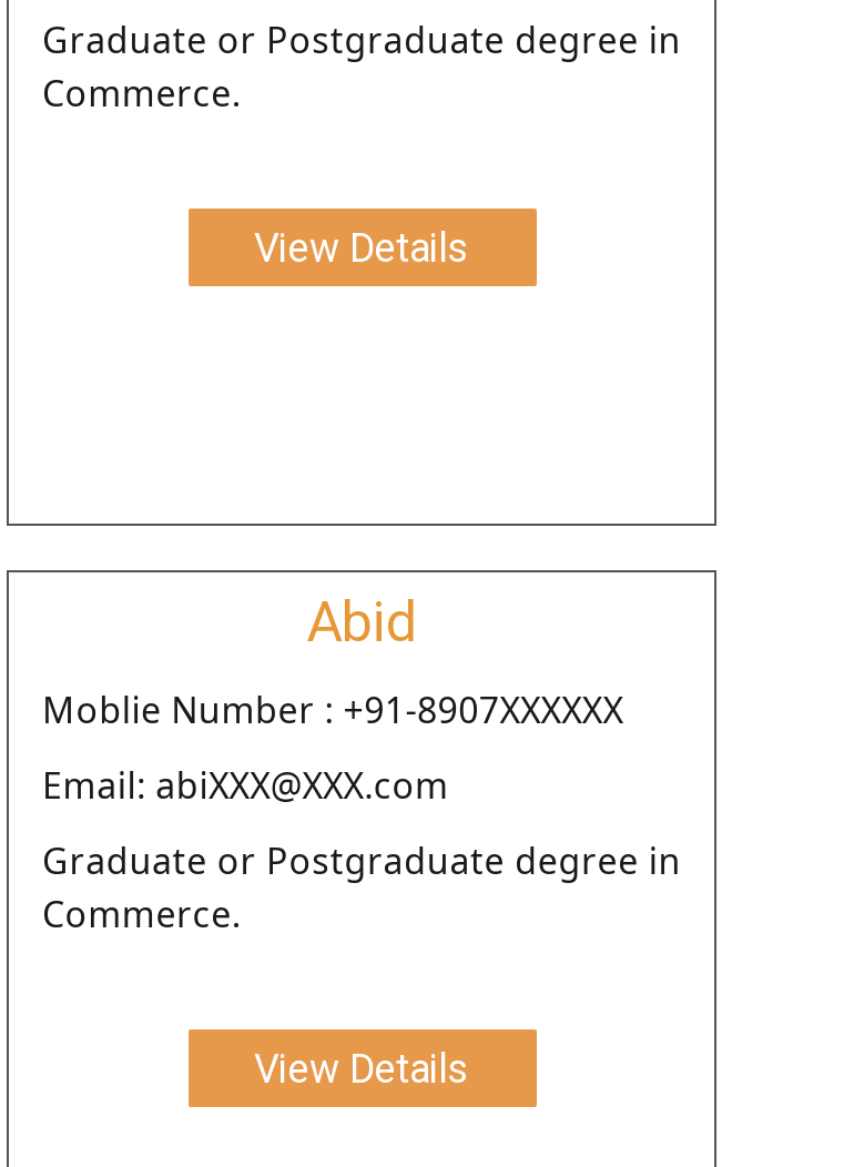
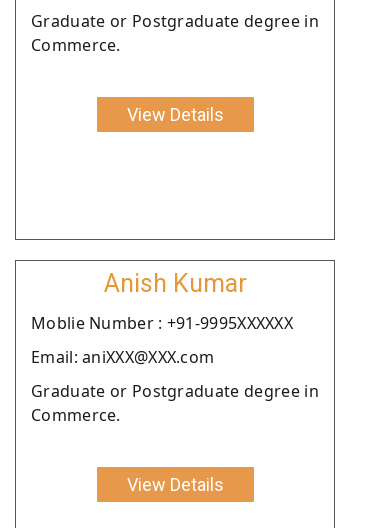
[306,590,417,654] Abid -> [103,269,246,298] Anish Kumar
[42,685,623,734] Moblie Number : +91-8907XXXXXX -> [31,312,293,334] Moblie Number : +91-9995XXXXXX
[42,761,449,809] Email: abiXXX@XXX.com -> [31,346,214,368] Email: aniXXX@XXX.com

